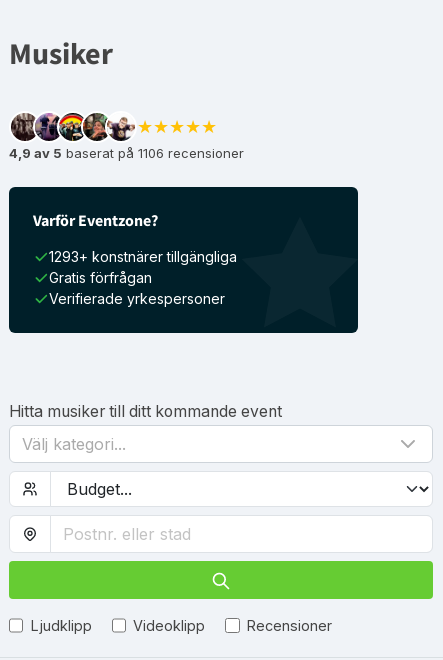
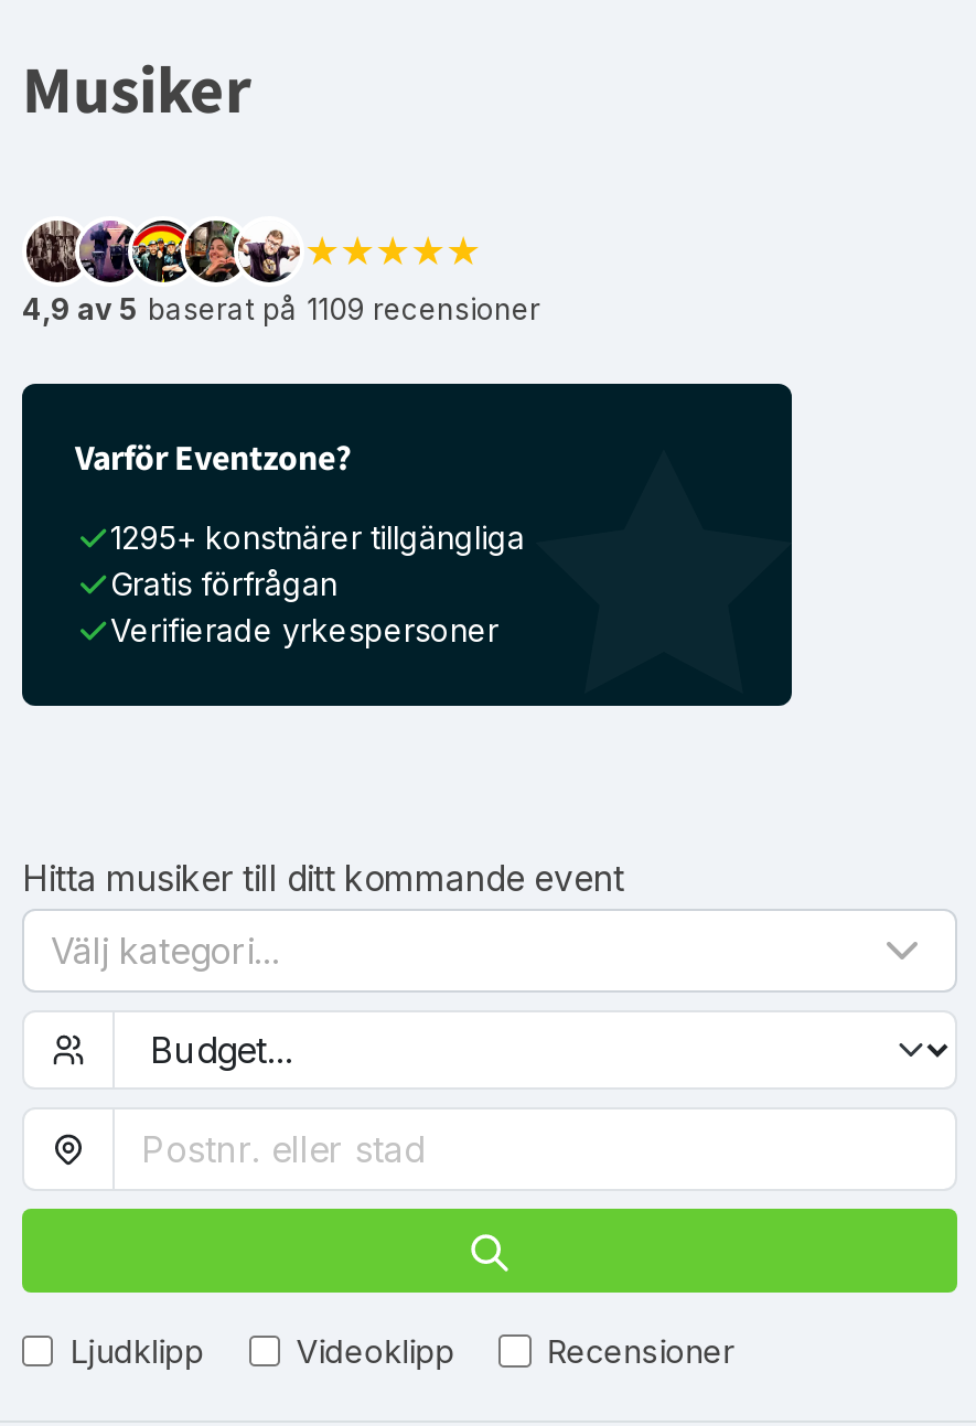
[9,145,244,161] 4,9 av 5 baserat på 1106 recensioner -> [22,291,540,326] 4,9 av 5 baserat på 1109 recensioner
[49,248,237,265] 1293+ konstnärer tillgängliga -> [110,518,525,556] 1295+ konstnärer tillgängliga

